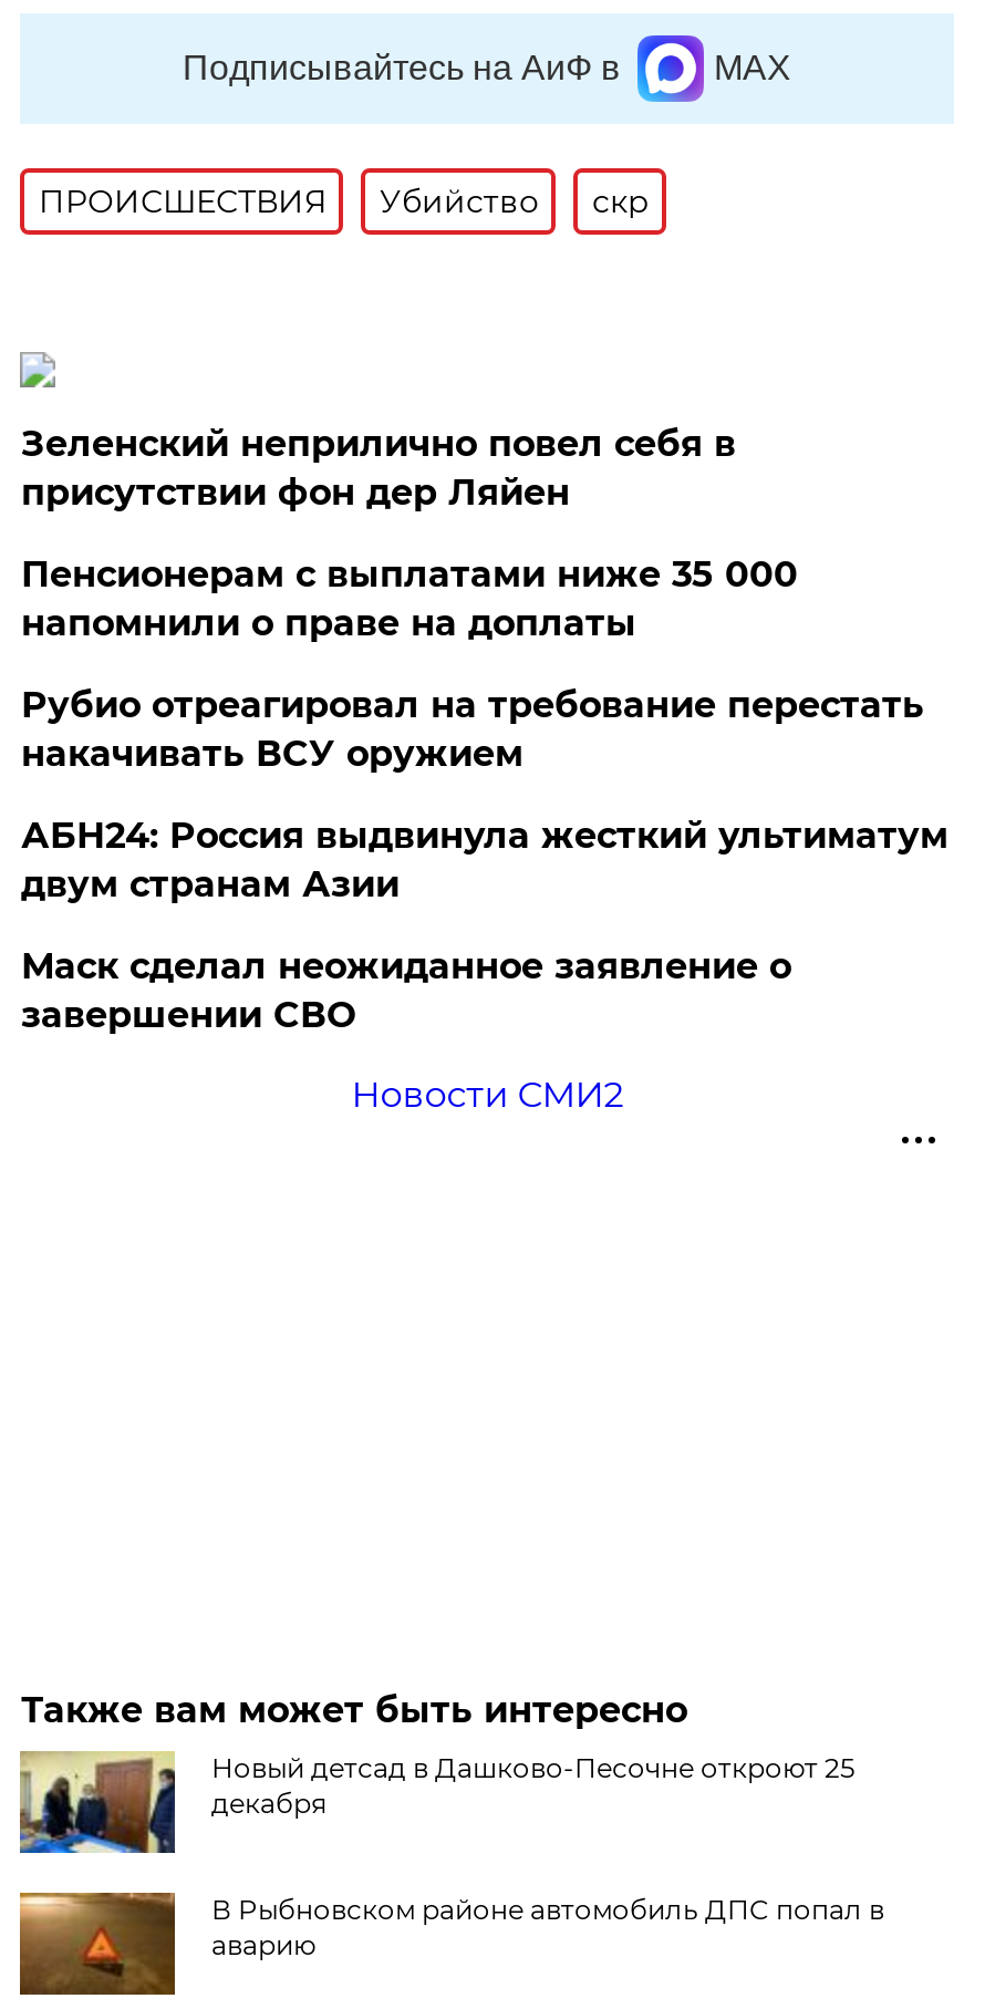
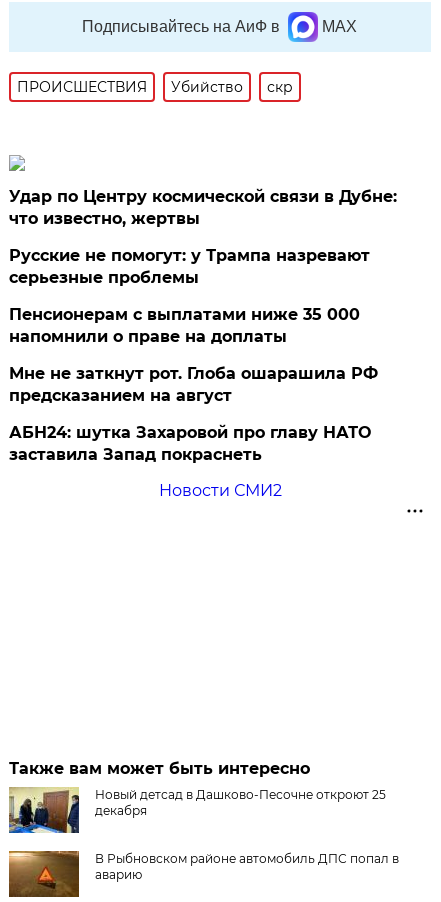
[21,423,736,513] Зеленский неприлично повел cебя в | присутствии фон дер Ляйен -> [9,187,397,287] Удар по Центру космической связи в Дубне: | что известно, жертвы | Русские не помогут: у Трампа назревают | серьезные проблемы
moved [21,553,798,644] -> [9,305,360,346]: Пенсионерам с выплатами ниже 35 000 | напомнили о праве на доплаты
[21,684,948,1036] Рубио отреагировал на требование перестать | накачивать ВСУ оружием | АБН24: Россия выдвинула жесткий ультиматум | двум странам Азии | Маск сделал неожиданное заявление о | завершении СВО -> [9,364,378,464] Мне не заткнут рот. Глоба ошарашила РФ | предсказанием на август | АБН24: шутка Захаровой про главу НАТО | заставила Запад покраснеть

